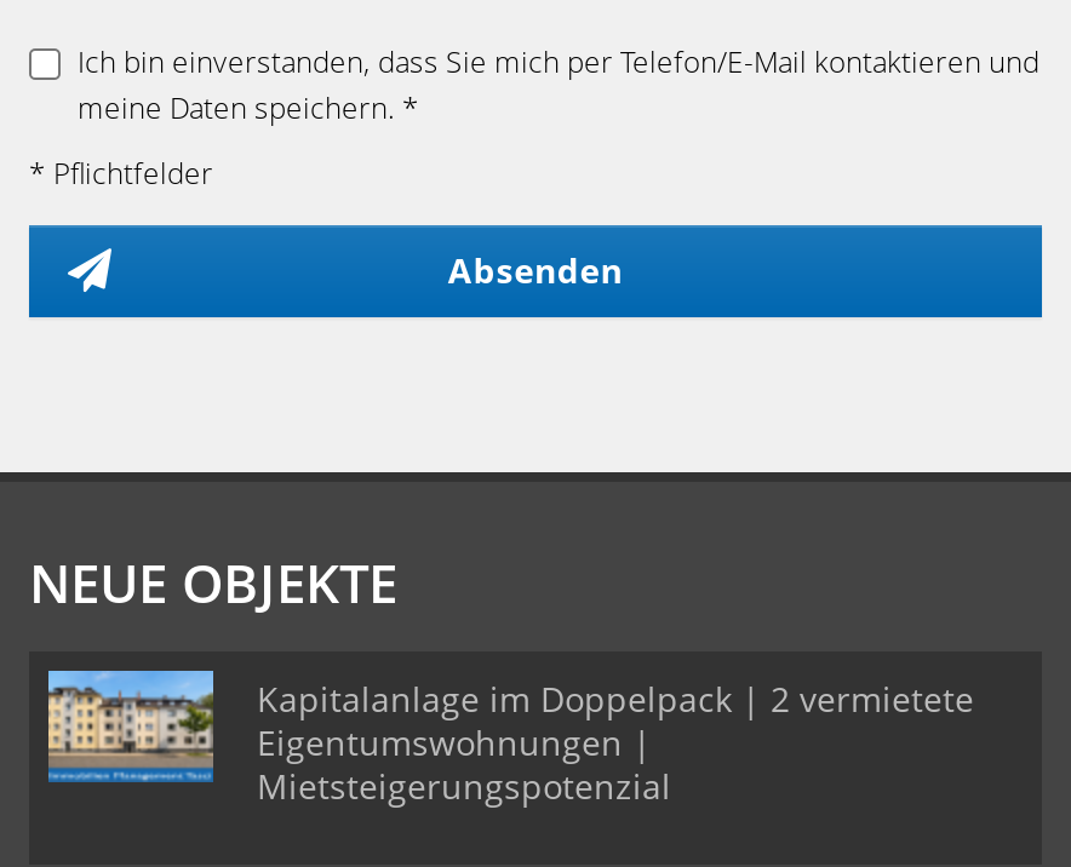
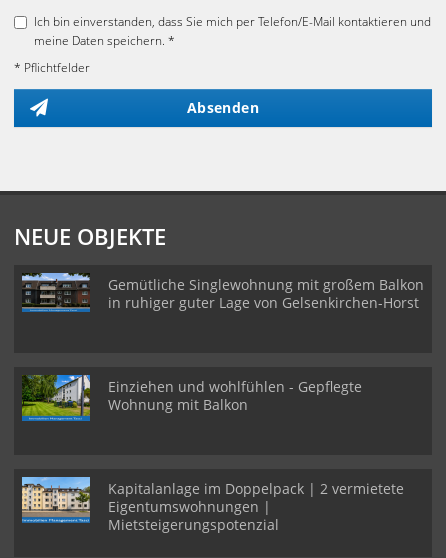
none -> [21,273,424,319] [image] | Gemütliche Singlewohnung mit großem Balkon | in ruhiger guter Lage von Gelsenkirchen-Horst
none -> [22,374,362,421] [image] | Einziehen und wohlfühlen - Gepflegte | Wohnung mit Balkon

